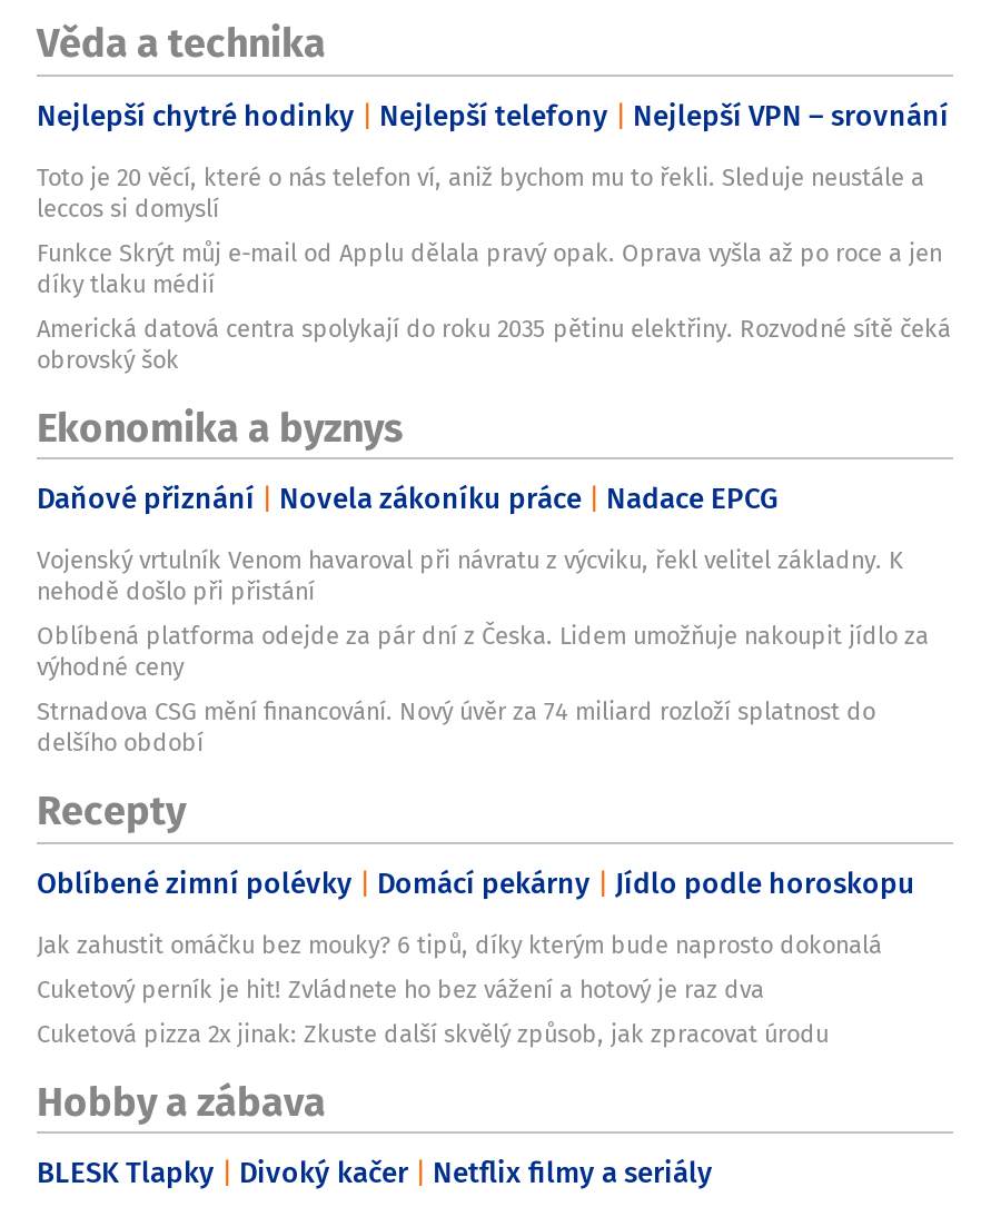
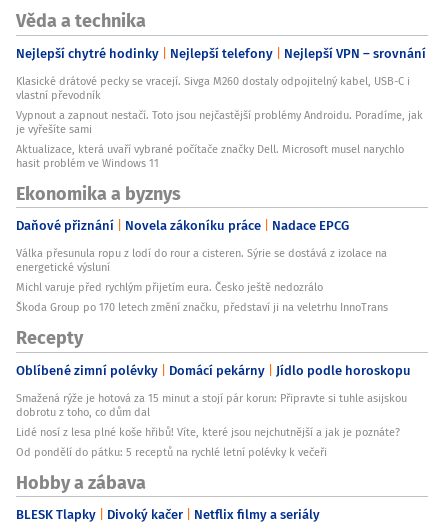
[37,158,951,376] Toto je 20 věcí, které o nás telefon ví, aniž bychom mu to řekli. Sleduje neustále a | leccos si domyslí | Funkce Skrýt můj e-mail od Applu dělala pravý opak. Oprava vyšla až po roce a jen | díky tlaku médií | Americká datová centra spolykají do roku 2035 pětinu elektřiny. Rozvodné sítě čeká | obrovský šok -> [16,73,423,171] Klasické drátové pecky se vracejí. Sivga M260 dostaly odpojitelný kabel, USB-C i | vlastní převodník | Vypnout a zapnout nestačí. Toto jsou nejčastější problémy Androidu. Poradíme, jak | je vyřešíte sami | Aktualizace, která uvaří vybrané počítače značky Dell. Microsoft musel narychlo | hasit problém ve Windows 11
[37,542,929,760] Vojenský vrtulník Venom havaroval při návratu z výcviku, řekl velitel základny. K | nehodě došlo při přistání | Oblíbená platforma odejde za pár dní z Česka. Lidem umožňuje nakoupit jídlo za | výhodné ceny | Strnadova CSG mění financování. Nový úvěr za 74 miliard rozloží splatnost do | delšího období -> [16,245,388,315] Válka přesunula ropu z lodí do rour a cisteren. Sýrie se dostává z izolace na | energetické výsluní | Michl varuje před rychlým přijetím eura. Česko ještě nedozrálo | Škoda Group po 170 letech změní značku, představí ji na veletrhu InnoTrans
[37,926,882,1050] Jak zahustit omáčku bez mouky? 6 tipů, díky kterým bude naprosto dokonalá | Cuketový perník je hit! Zvládnete ho bez vážení a hotový je raz dva | Cuketová pizza 2x jinak: Zkuste další skvělý způsob, jak zpracovat úrodu -> [16,390,407,460] Smažená rýže je hotová za 15 minut a stojí pár korun: Připravte si tuhle asijskou | dobrotu z toho, co dům dal | Lidé nosí z lesa plné koše hřibů! Víte, které jsou nejchutnější a jak je poznáte? | Od pondělí do pátku: 5 receptů na rychlé letní polévky k večeři

